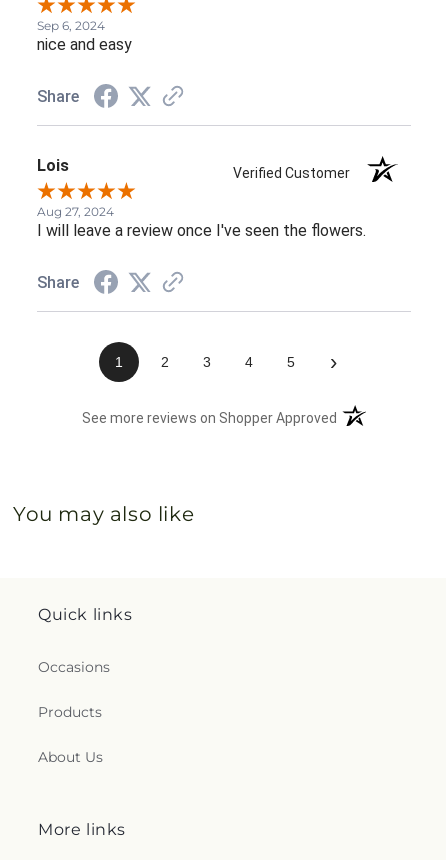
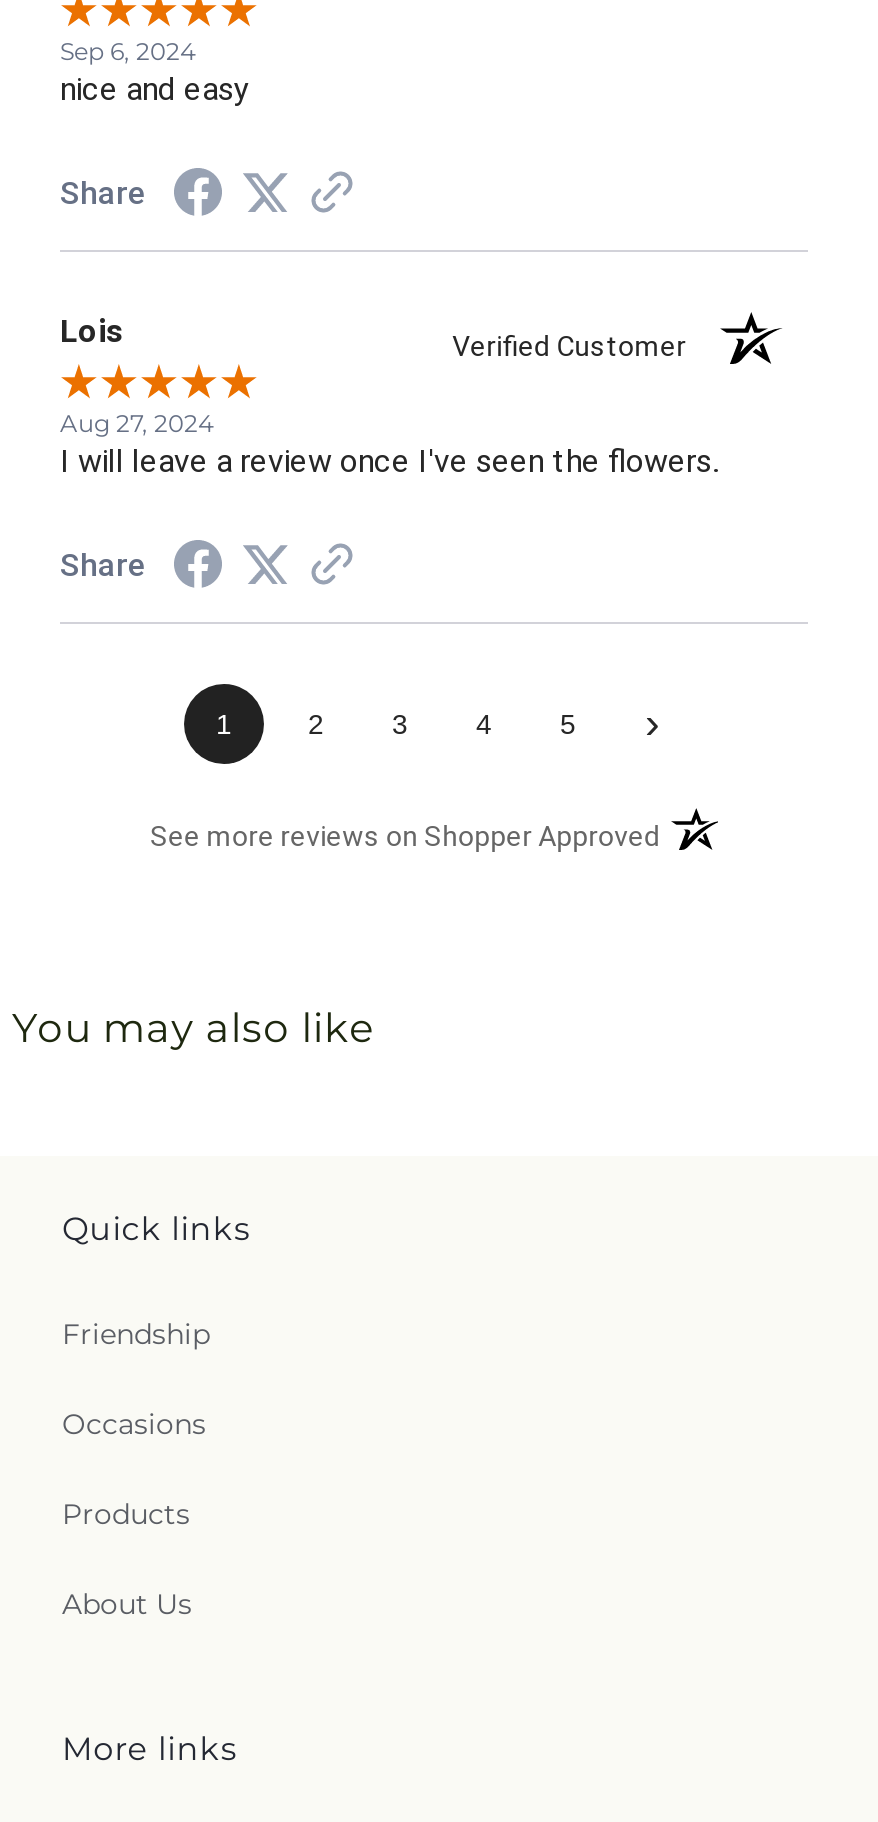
none -> [62,1317,210,1353] Friendship

